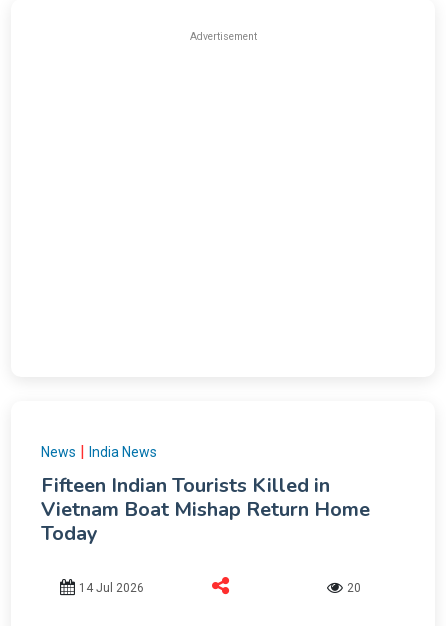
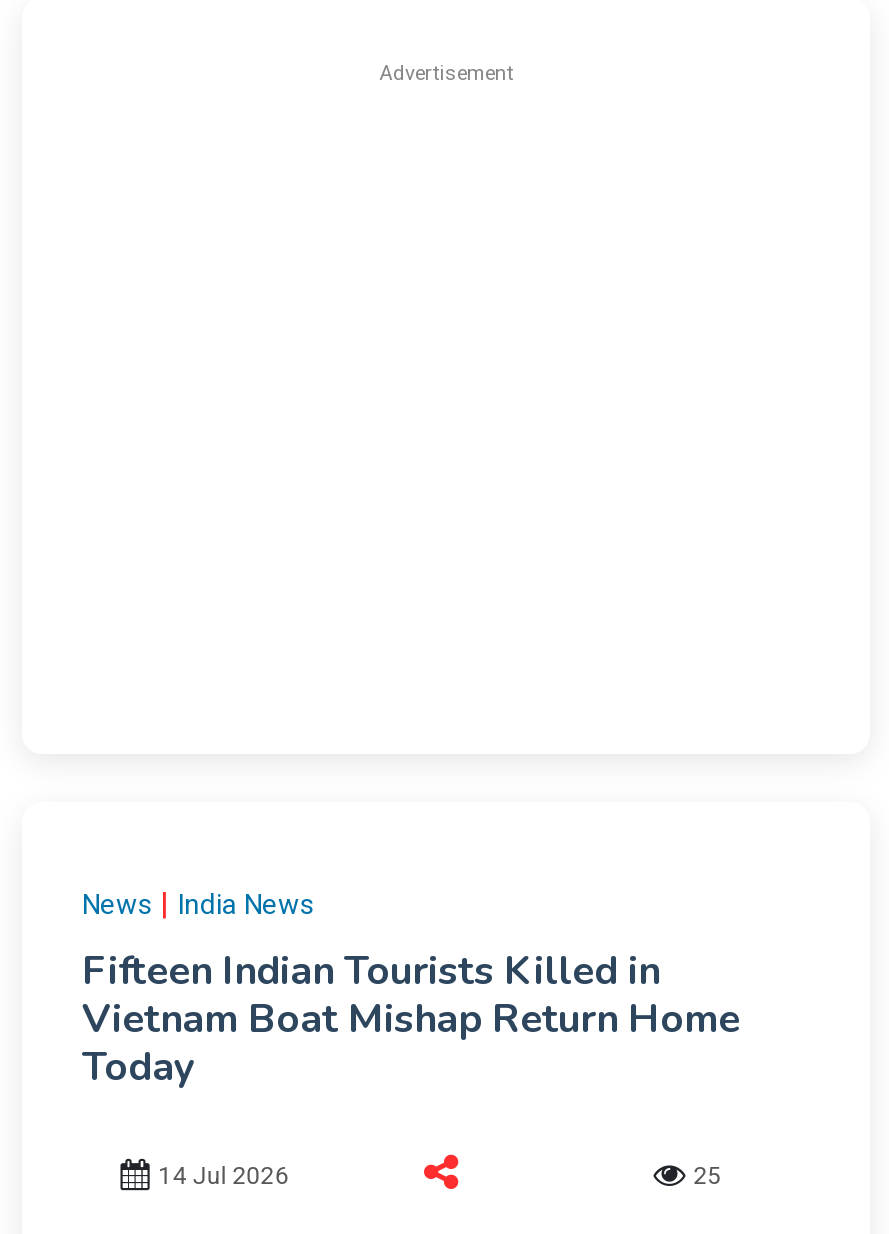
[347,581,361,595] 20 -> [693,1163,721,1191] 25

